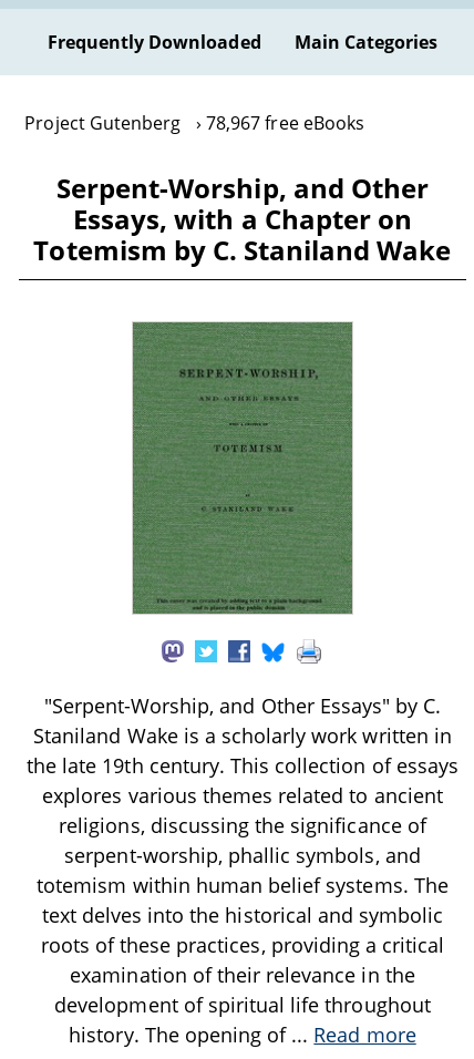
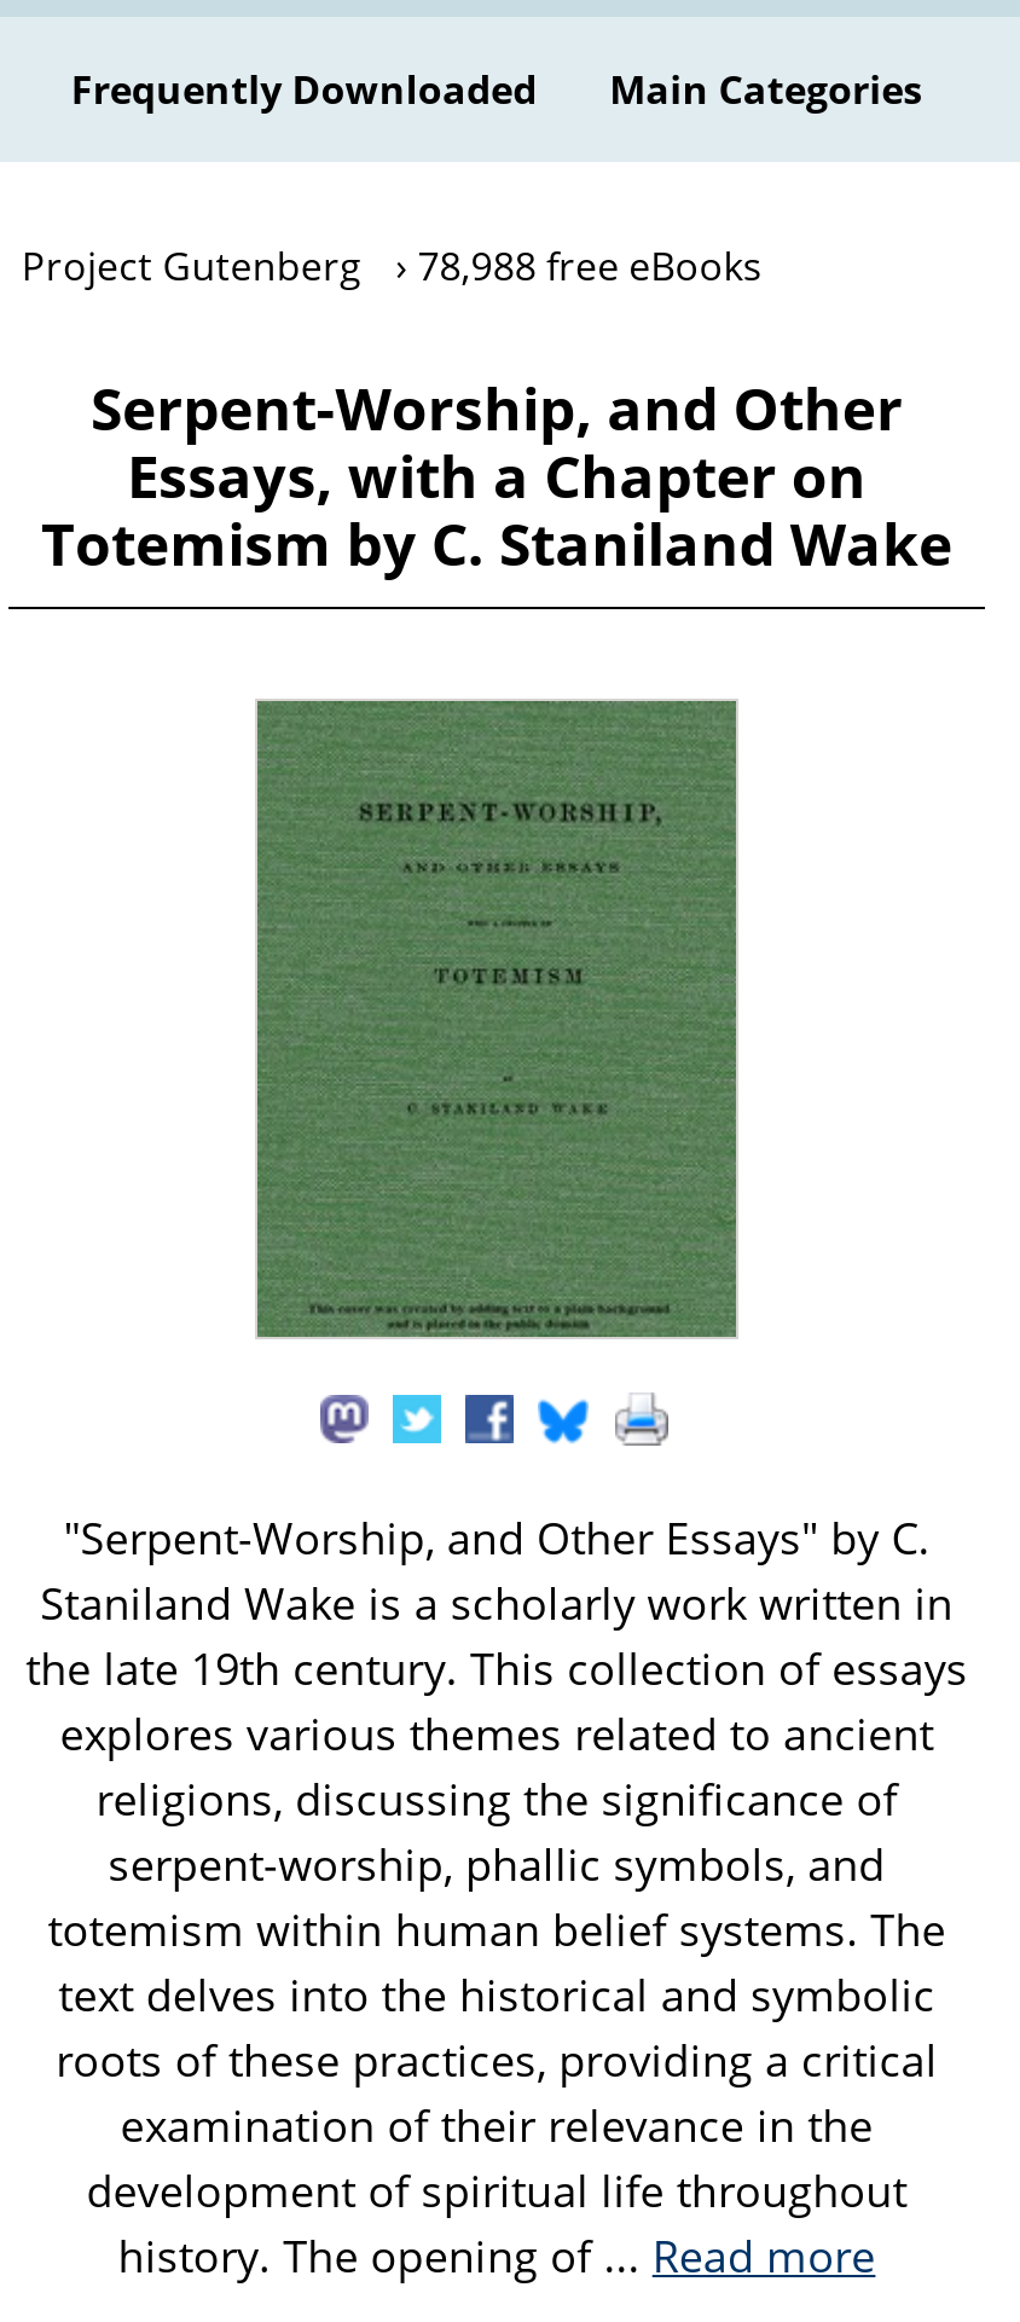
[25,111,364,135] Project Gutenberg 78,967 free eBooks -> [22,239,762,293] Project Gutenberg 78,988 free eBooks

